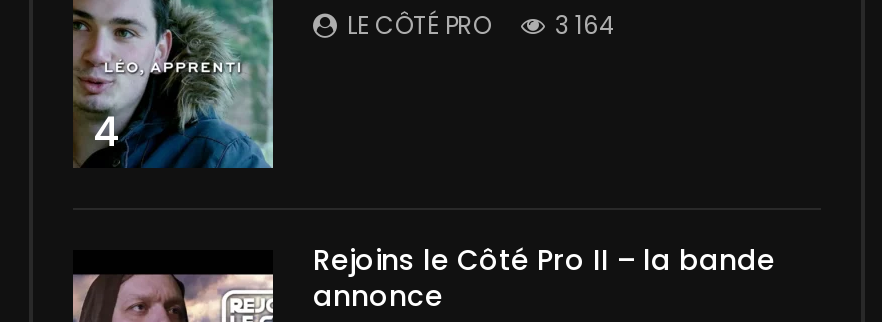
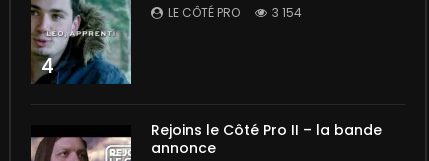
[347,8,615,42] LE CÔTÉ PRO 3 164 -> [168,4,302,21] LE CÔTÉ PRO 3 154

